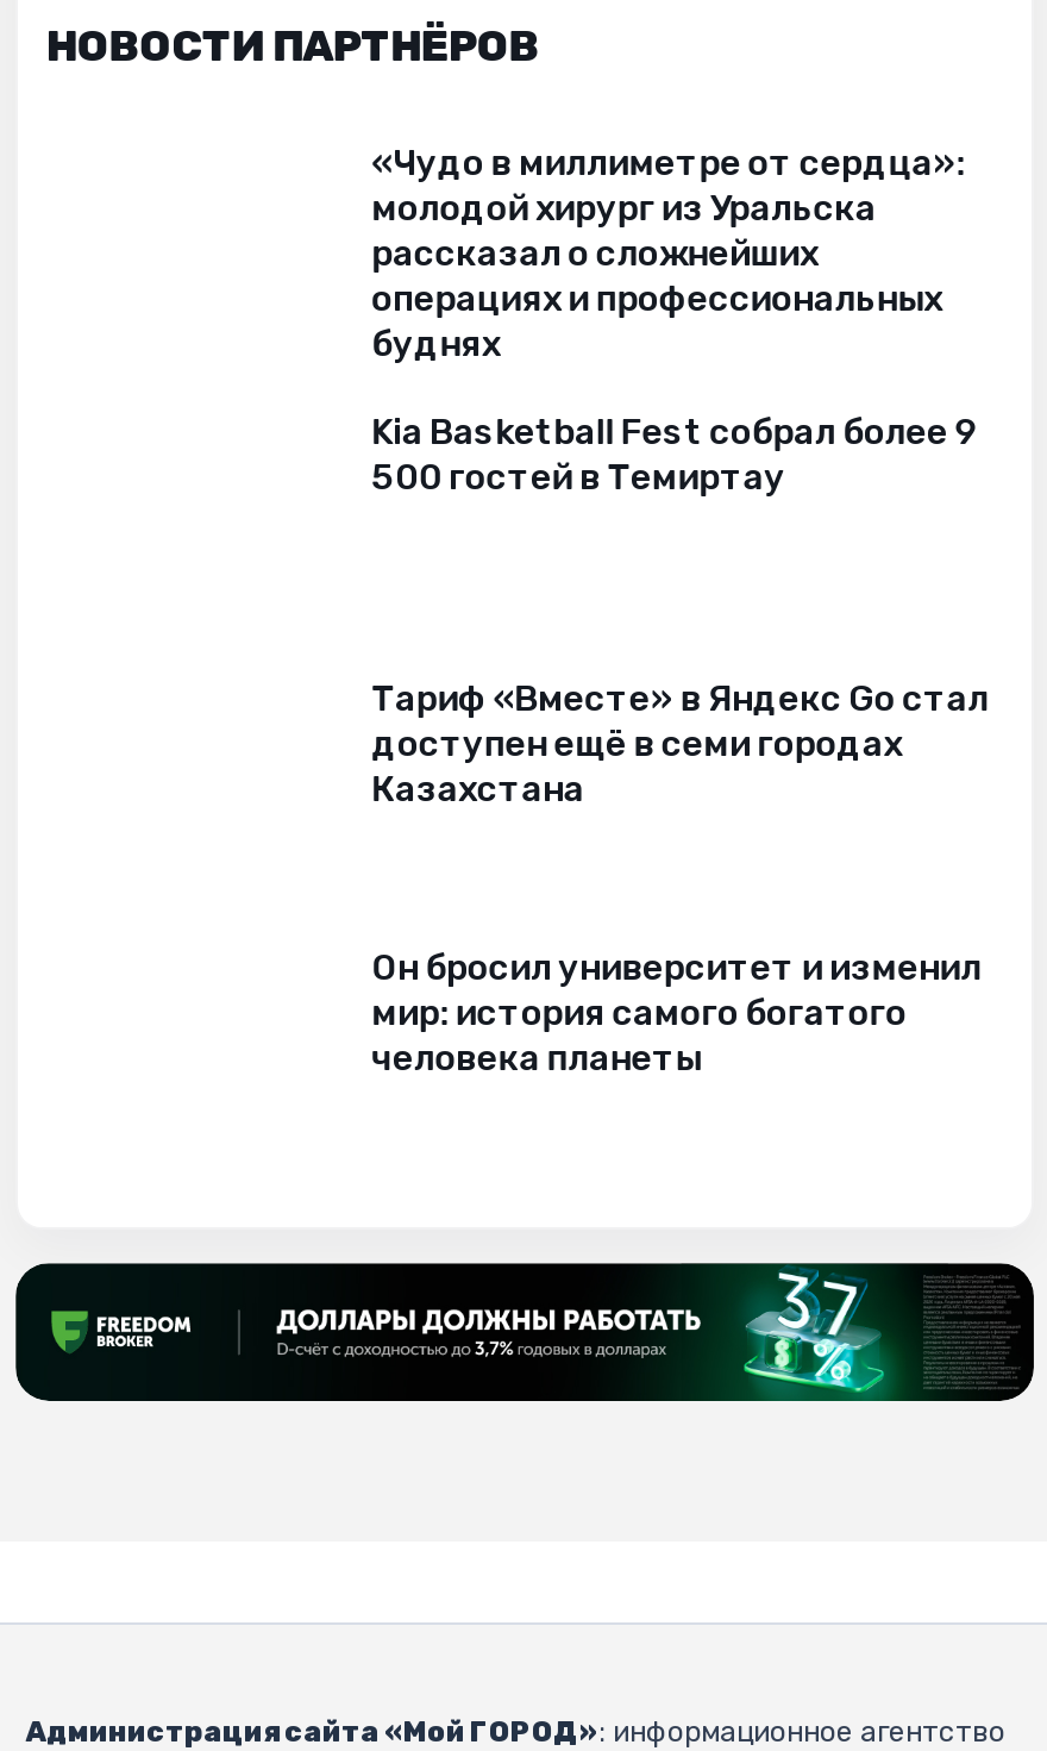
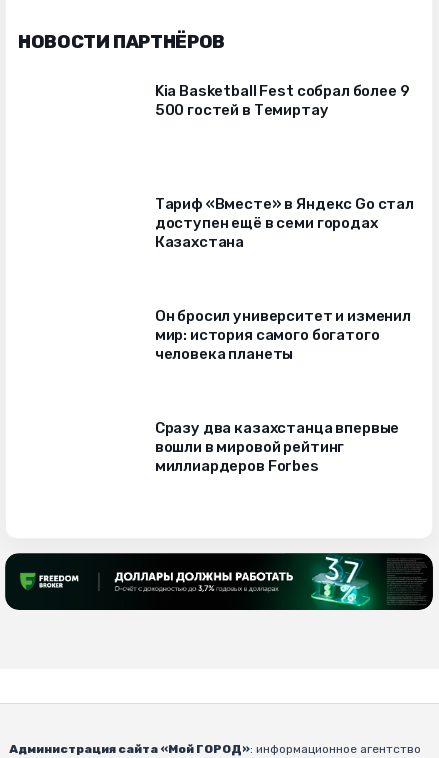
[372,142,965,365] «Чудо в миллиметре от сердца»: | молодой хирург из Уральска | рассказал о сложнейших | операциях и профессиональных | буднях -> none
moved [372,455,989,1078] -> [155,101,414,363]: 500 гостей в Темиртау | Тариф «Вместе» в Яндекс Go стал | доступен ещё в семи городах | Казахстана | Он бросил университет и изменил | мир: история самого богатого | человека планеты
none -> [155,419,399,475] Сразу два казахстанца впервые | вошли в мировой рейтинг | миллиардеров Forbes

